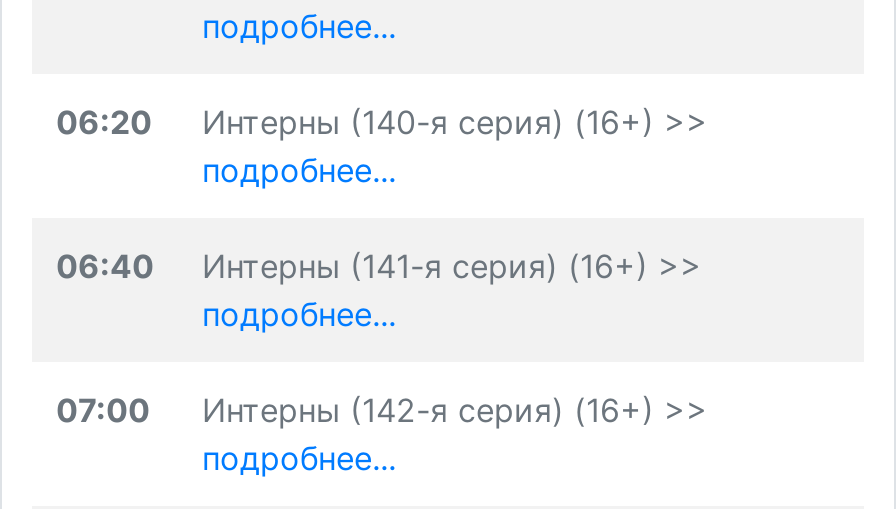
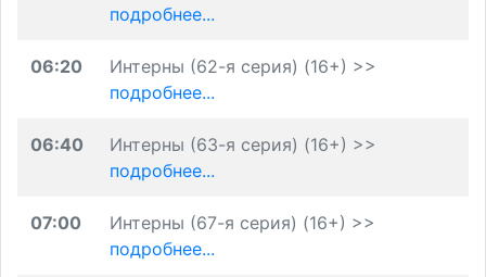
[202,102,708,142] Интерны (140-я серия) (16+) >> -> [110,56,376,77] Интерны (62-я серия) (16+) >>
[202,246,702,286] Интерны (141-я серия) (16+) >> -> [110,134,376,155] Интерны (63-я серия) (16+) >>
[202,390,708,430] Интерны (142-я серия) (16+) >> -> [110,212,375,234] Интерны (67-я серия) (16+) >>

